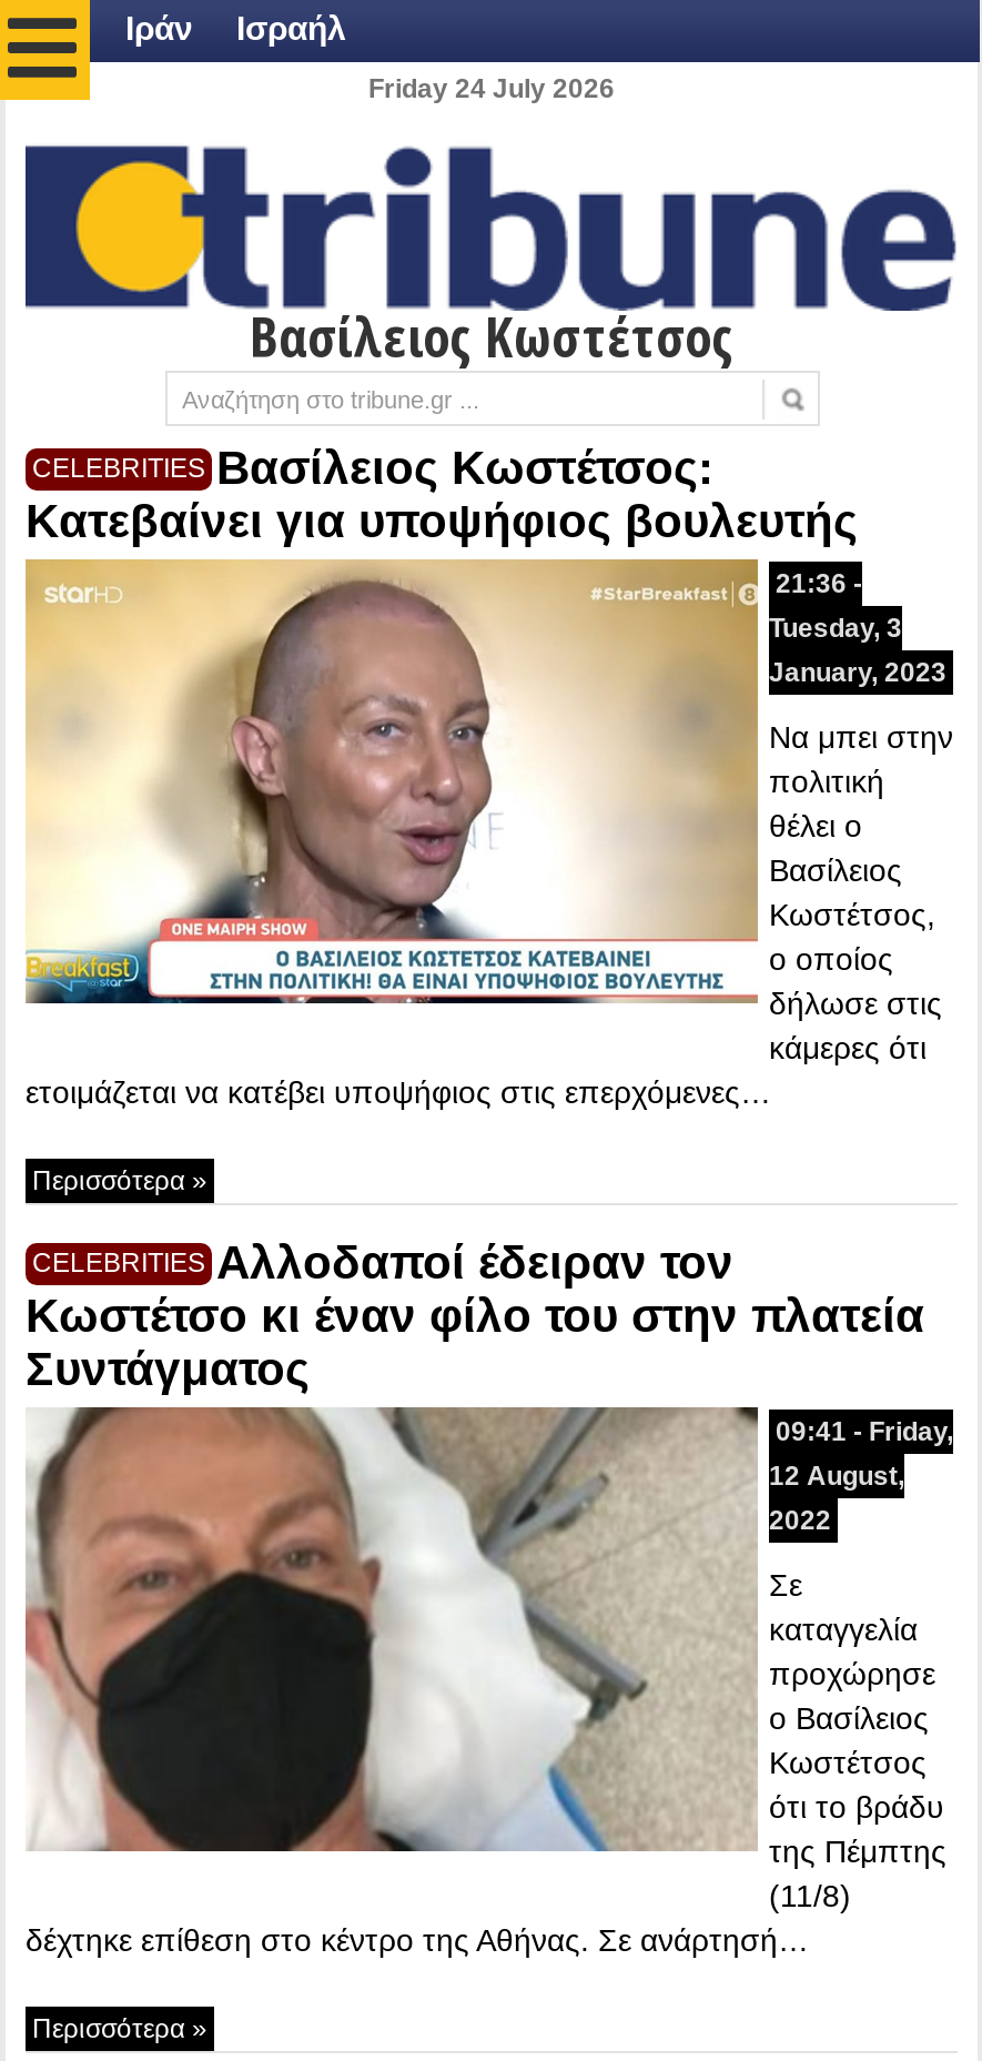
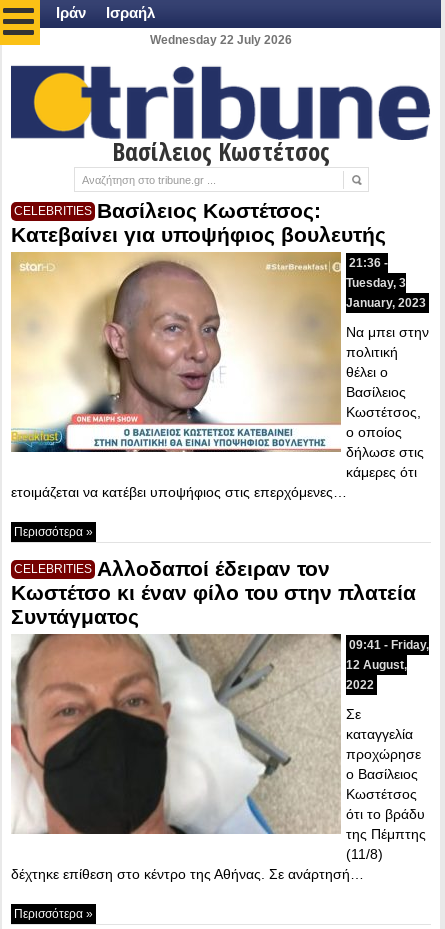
[368,73,615,104] Friday 24 July 2026 -> [150,33,292,47] Wednesday 22 July 2026

